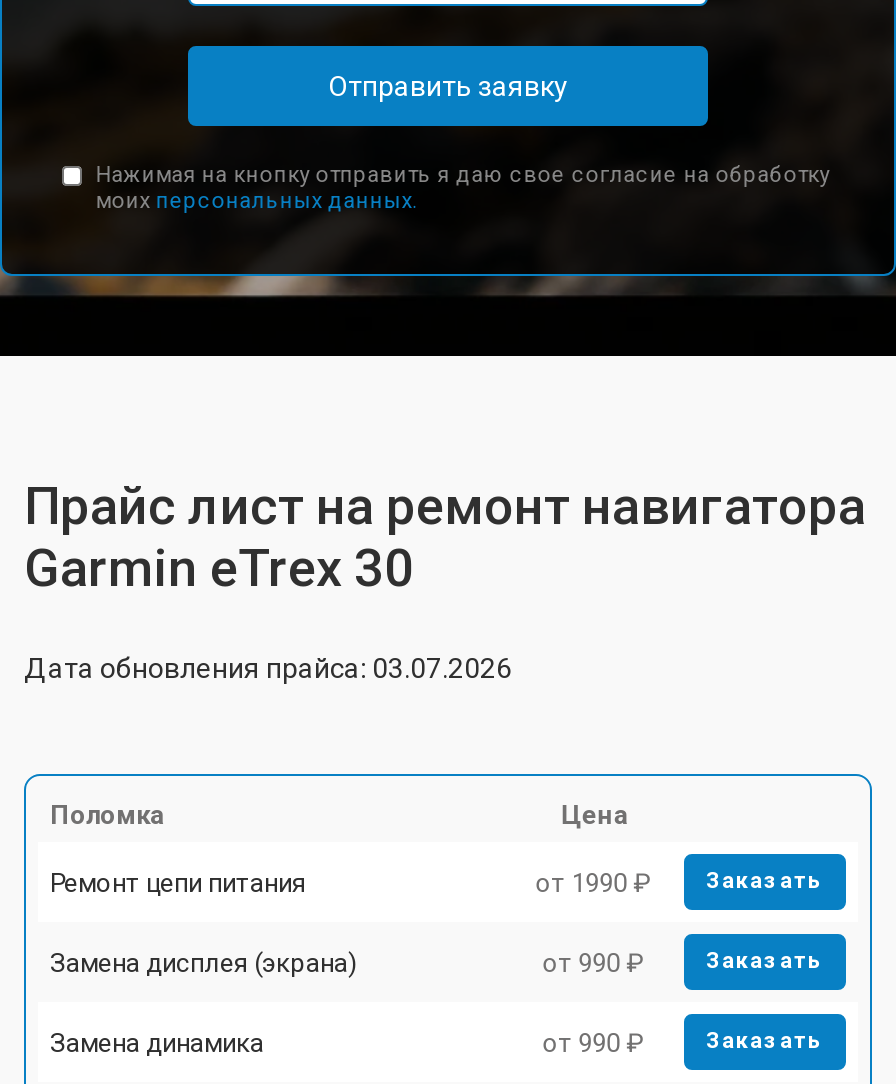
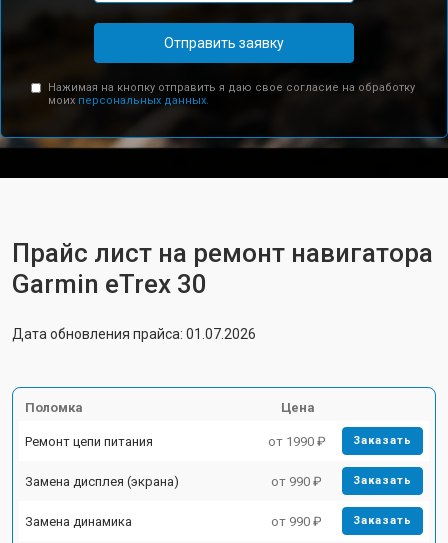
[24,652,512,684] Дата обновления прайса: 03.07.2026 -> [12,326,256,342] Дата обновления прайса: 01.07.2026

